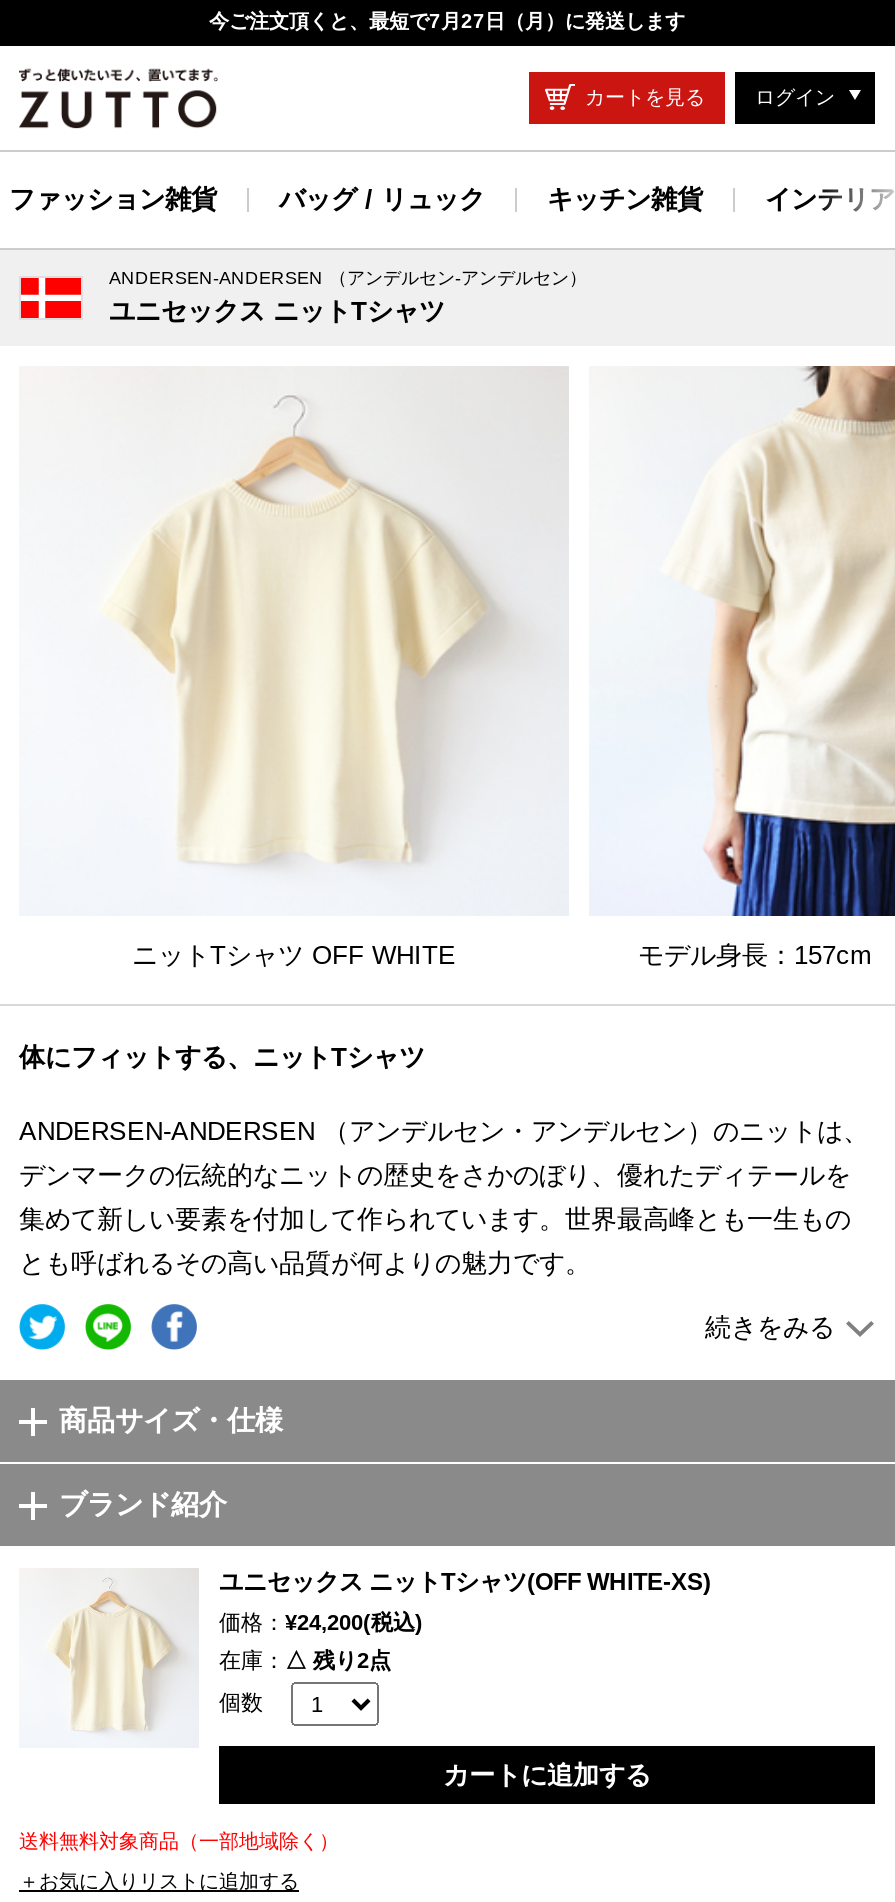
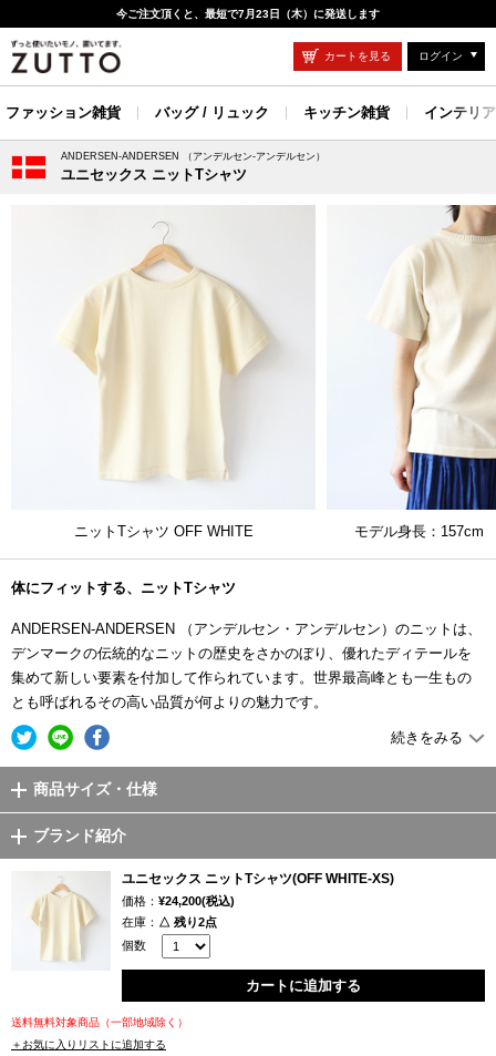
[209,10,685,32] 今ご注文頂くと、最短で7月27日（月）に発送します -> [116,8,380,20] 今ご注文頂くと、最短で7月23日（木）に発送します

